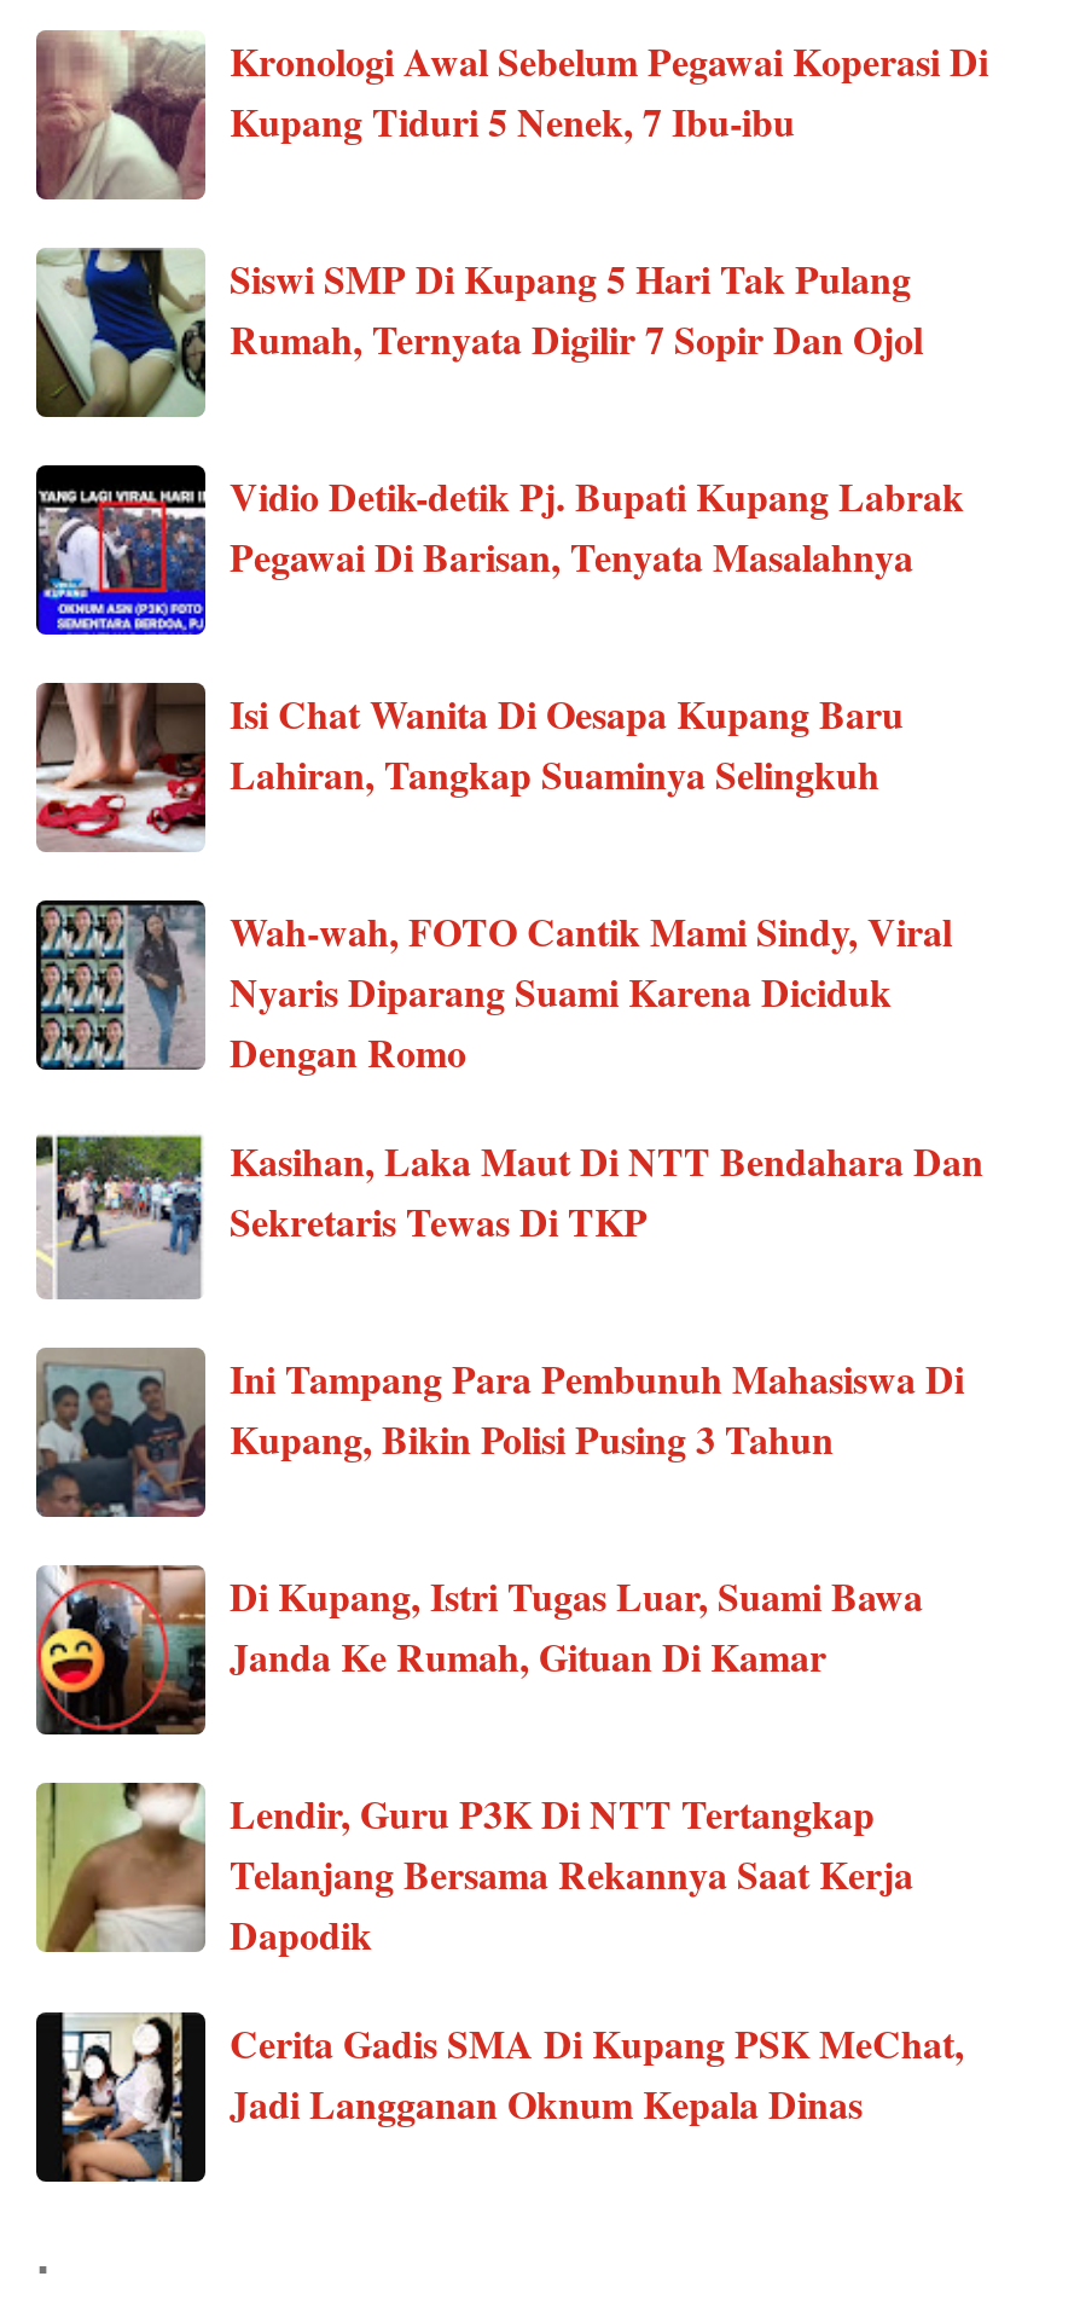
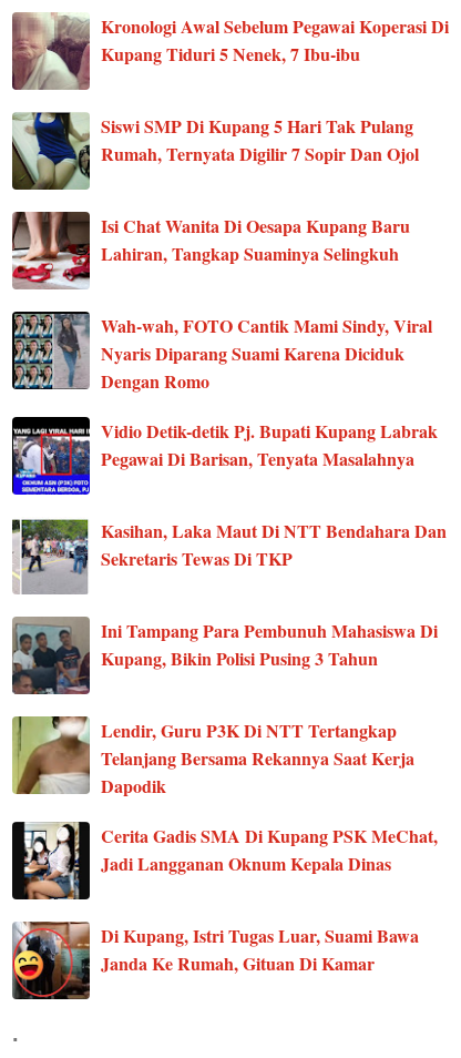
moved [34,463,964,637] -> [11,416,438,496]: [image] | Vidio Detik-detik Pj. Bupati Kupang Labrak | Pegawai Di Barisan, Tenyata Masalahnya
moved [31,678,952,1078] -> [10,210,432,393]: [image] | Isi Chat Wanita Di Oesapa Kupang Baru | Lahiran, Tangkap Suaminya Selingkuh | Wah-wah, FOTO Cantik Mami Sindy, Viral | Nyaris Diparang Suami Karena Diciduk | Dengan Romo
moved [36,1565,923,1737] -> [11,922,419,1000]: [image] | Di Kupang, Istri Tugas Luar, Suami Bawa | Janda Ke Rumah, Gituan Di Kamar
moved [36,1778,964,2130] -> [12,714,438,876]: [image] | Lendir, Guru P3K Di NTT Tertangkap | Telanjang Bersama Rekannya Saat Kerja | Dapodik | Cerita Gadis SMA Di Kupang PSK MeChat, | Jadi Langganan Oknum Kepala Dinas

